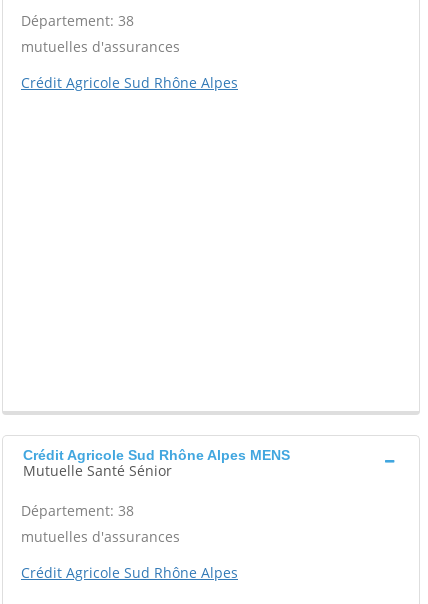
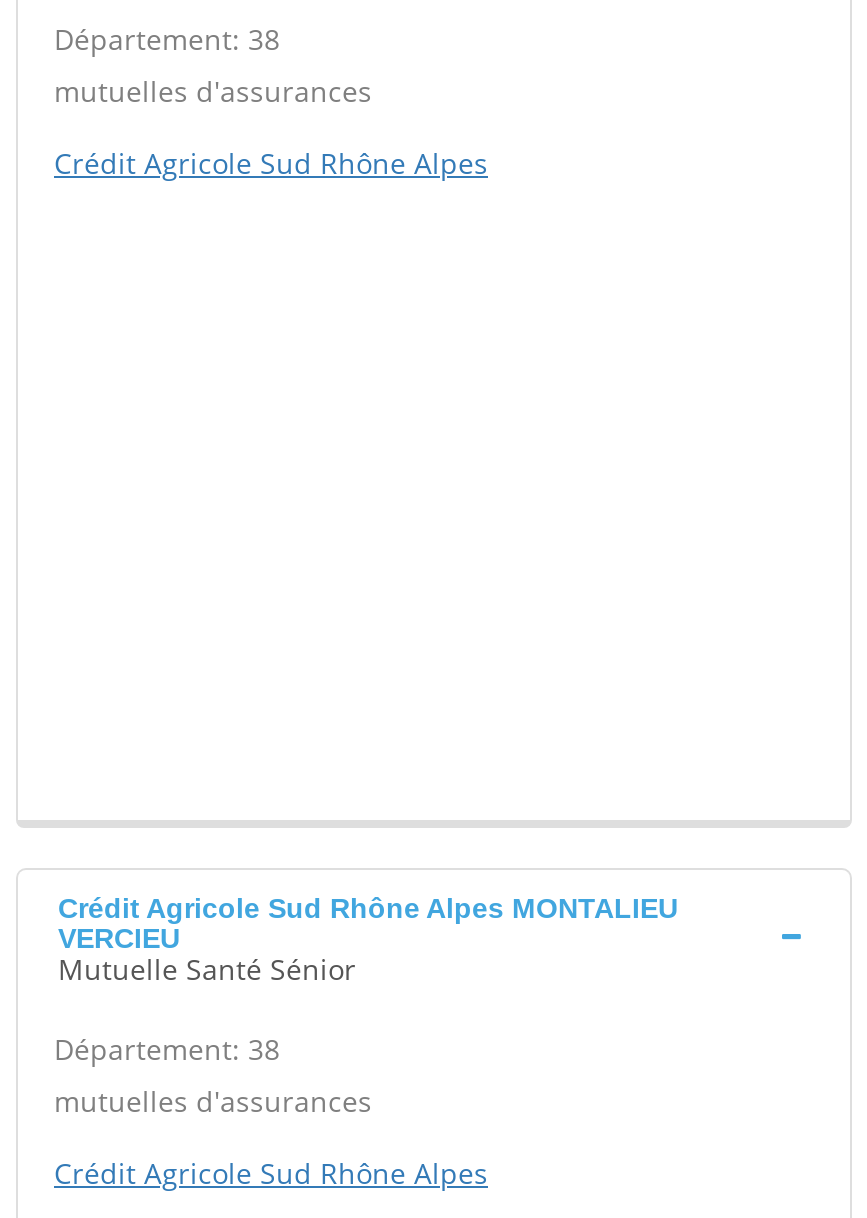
[23,447,290,463] Crédit Agricole Sud Rhône Alpes MENS -> [58,892,678,954] Crédit Agricole Sud Rhône Alpes MONTALIEU | VERCIEU

